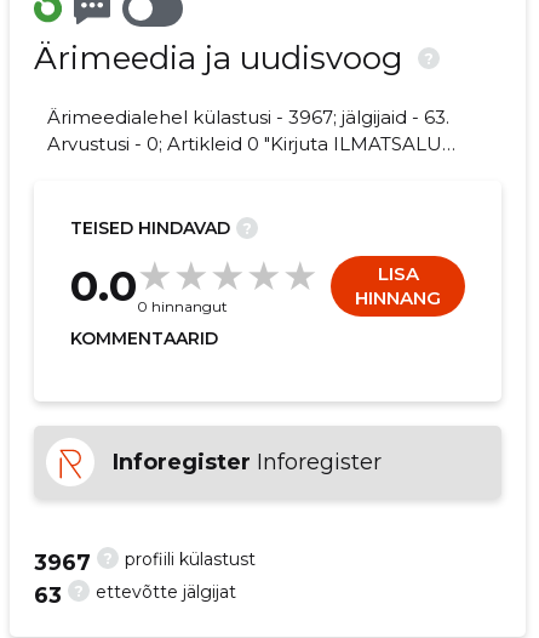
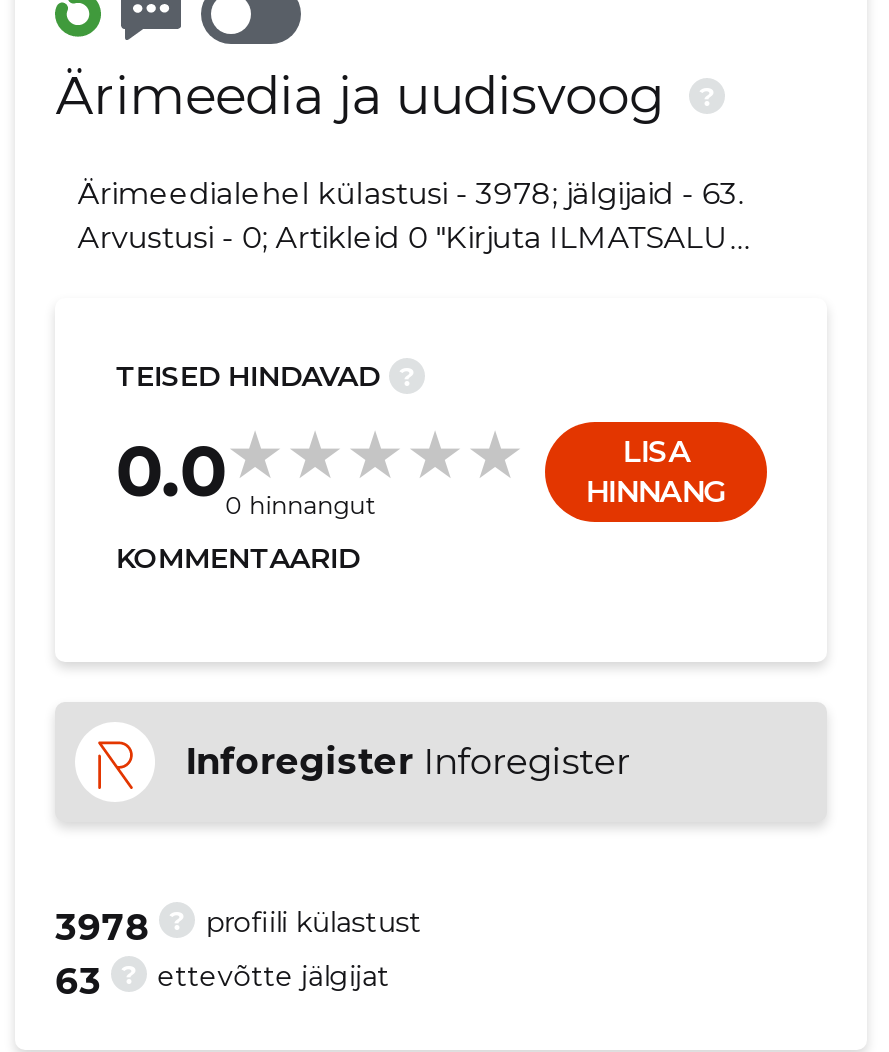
[47,106,450,129] Ärimeedialehel külastusi - 3967; jälgijaid - 63. -> [77,175,743,213] Ärimeedialehel külastusi - 3978; jälgijaid - 63.
[34,550,91,577] 3967 -> [55,907,149,951] 3978

